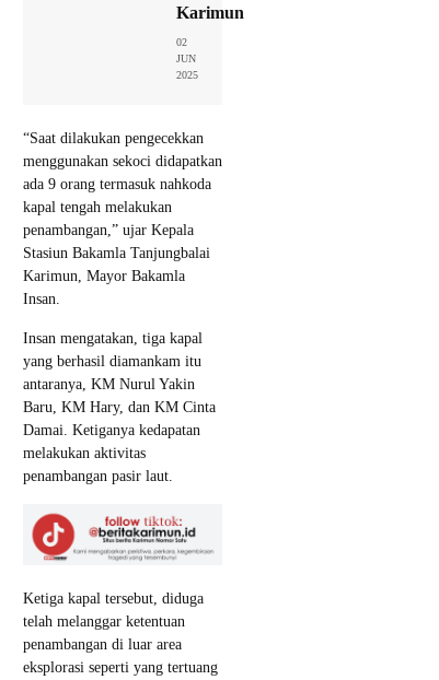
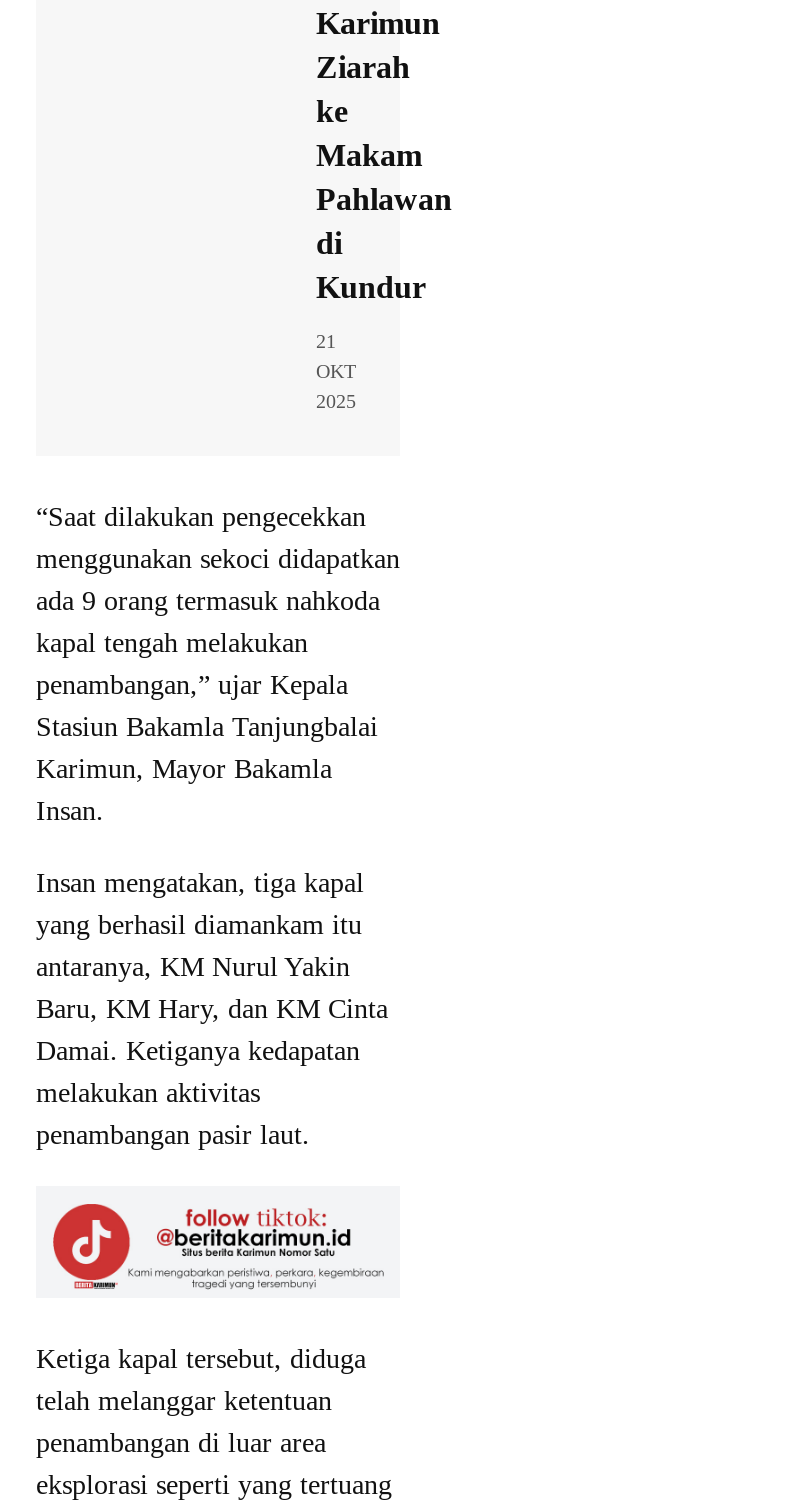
[176,37,196,65] 02 | JUN -> [316,51,452,383] Ziarah | ke | Makam | Pahlawan | di | Kundur | 21 | OKT

